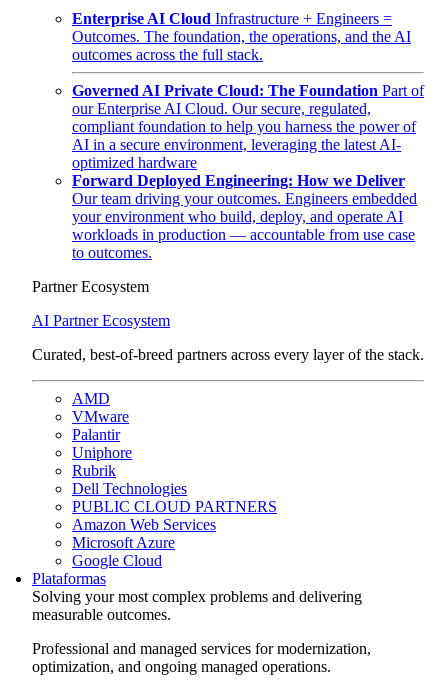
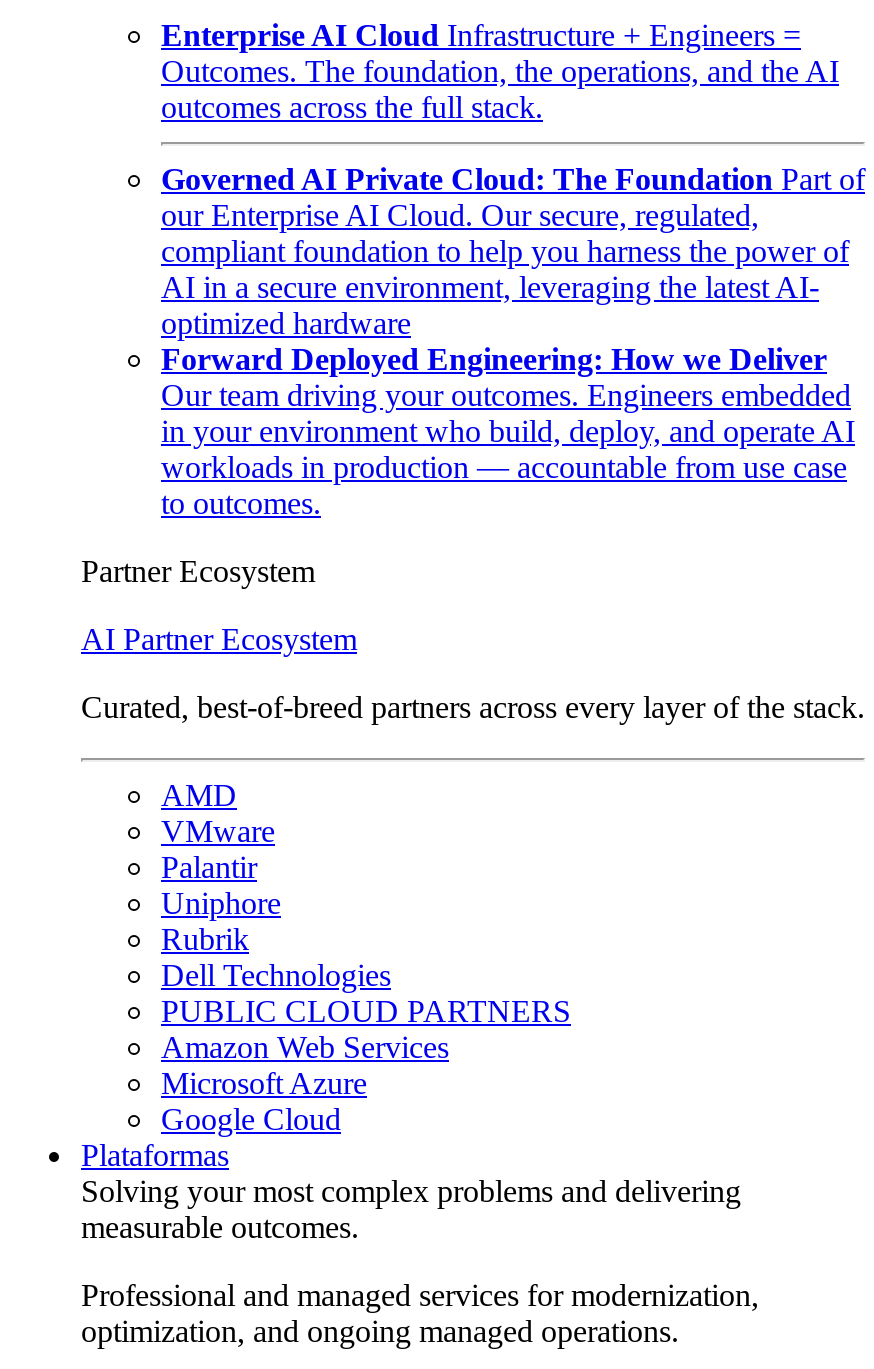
[72,208,403,225] your environment who build, deploy, and operate AI -> [161,414,855,448] in your environment who build, deploy, and operate AI

